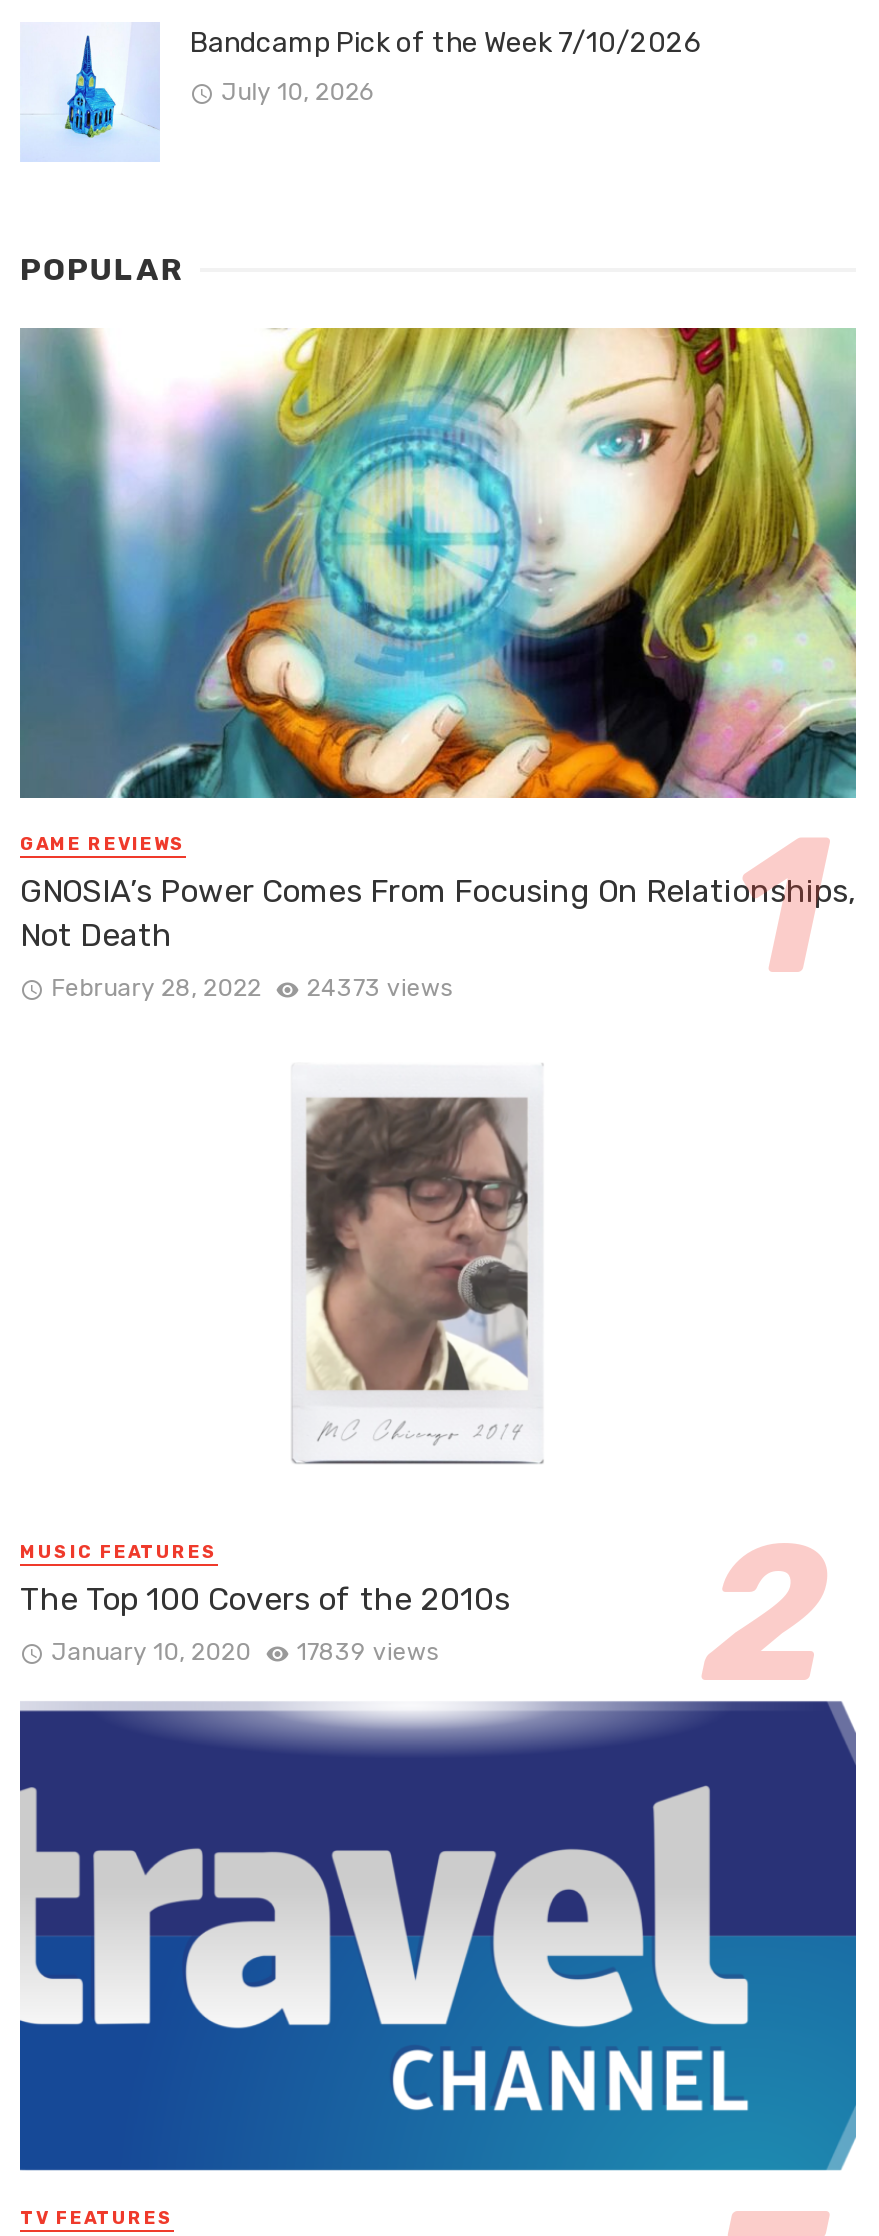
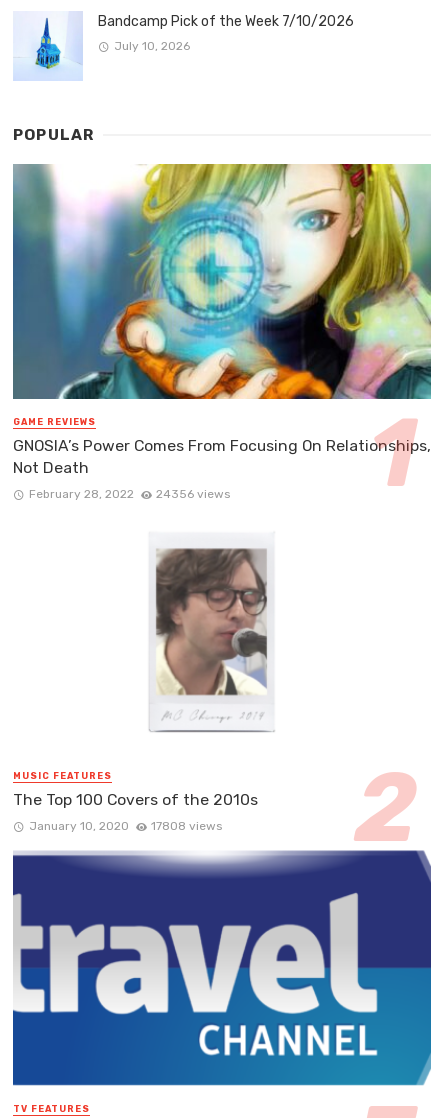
[51,974,453,1002] February 28, 2022 24373 views -> [29,487,230,501] February 28, 2022 24356 views
[51,1639,439,1667] January 10, 2020 17839 views -> [29,819,222,833] January 10, 2020 17808 views

